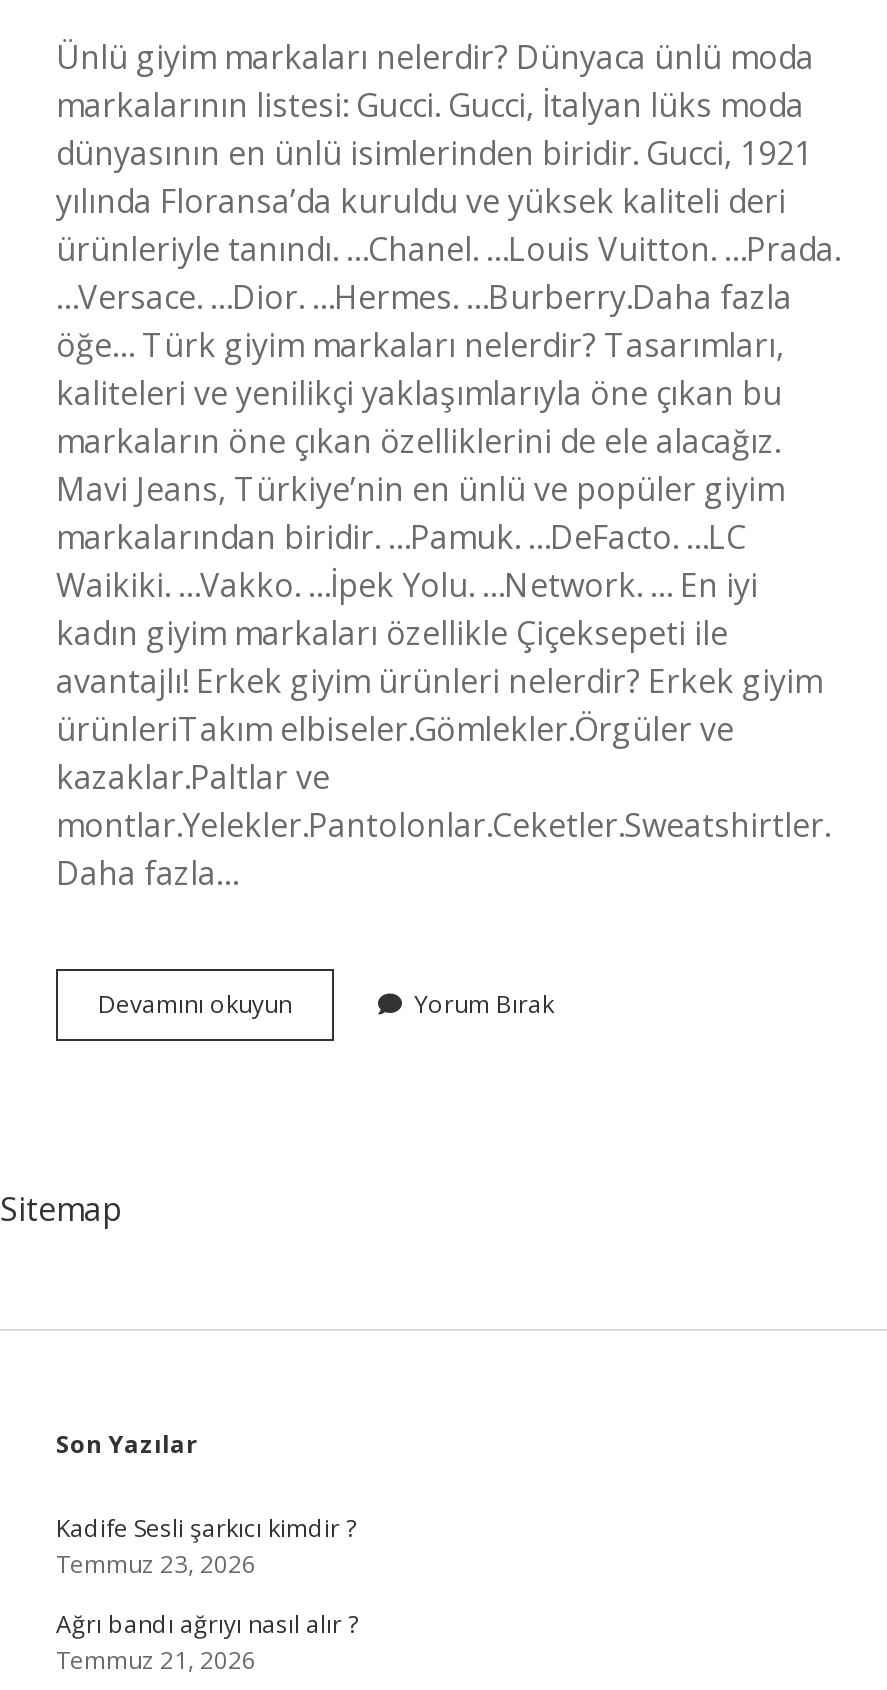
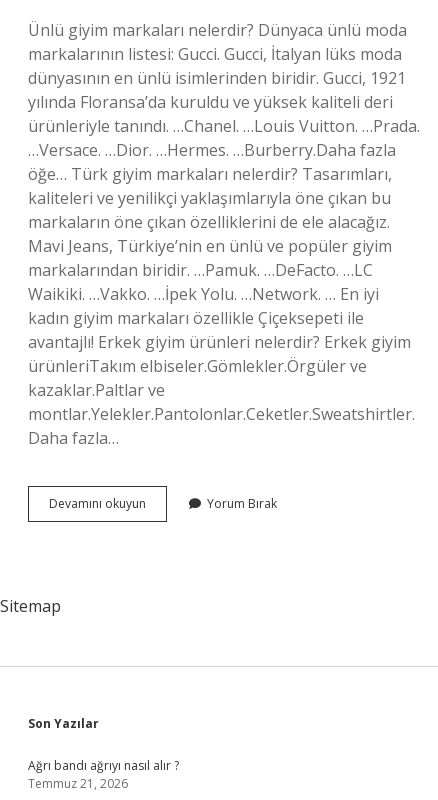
[56,1511,356,1581] Kadife Sesli şarkıcı kimdir ? | Temmuz 23, 2026 -> none

